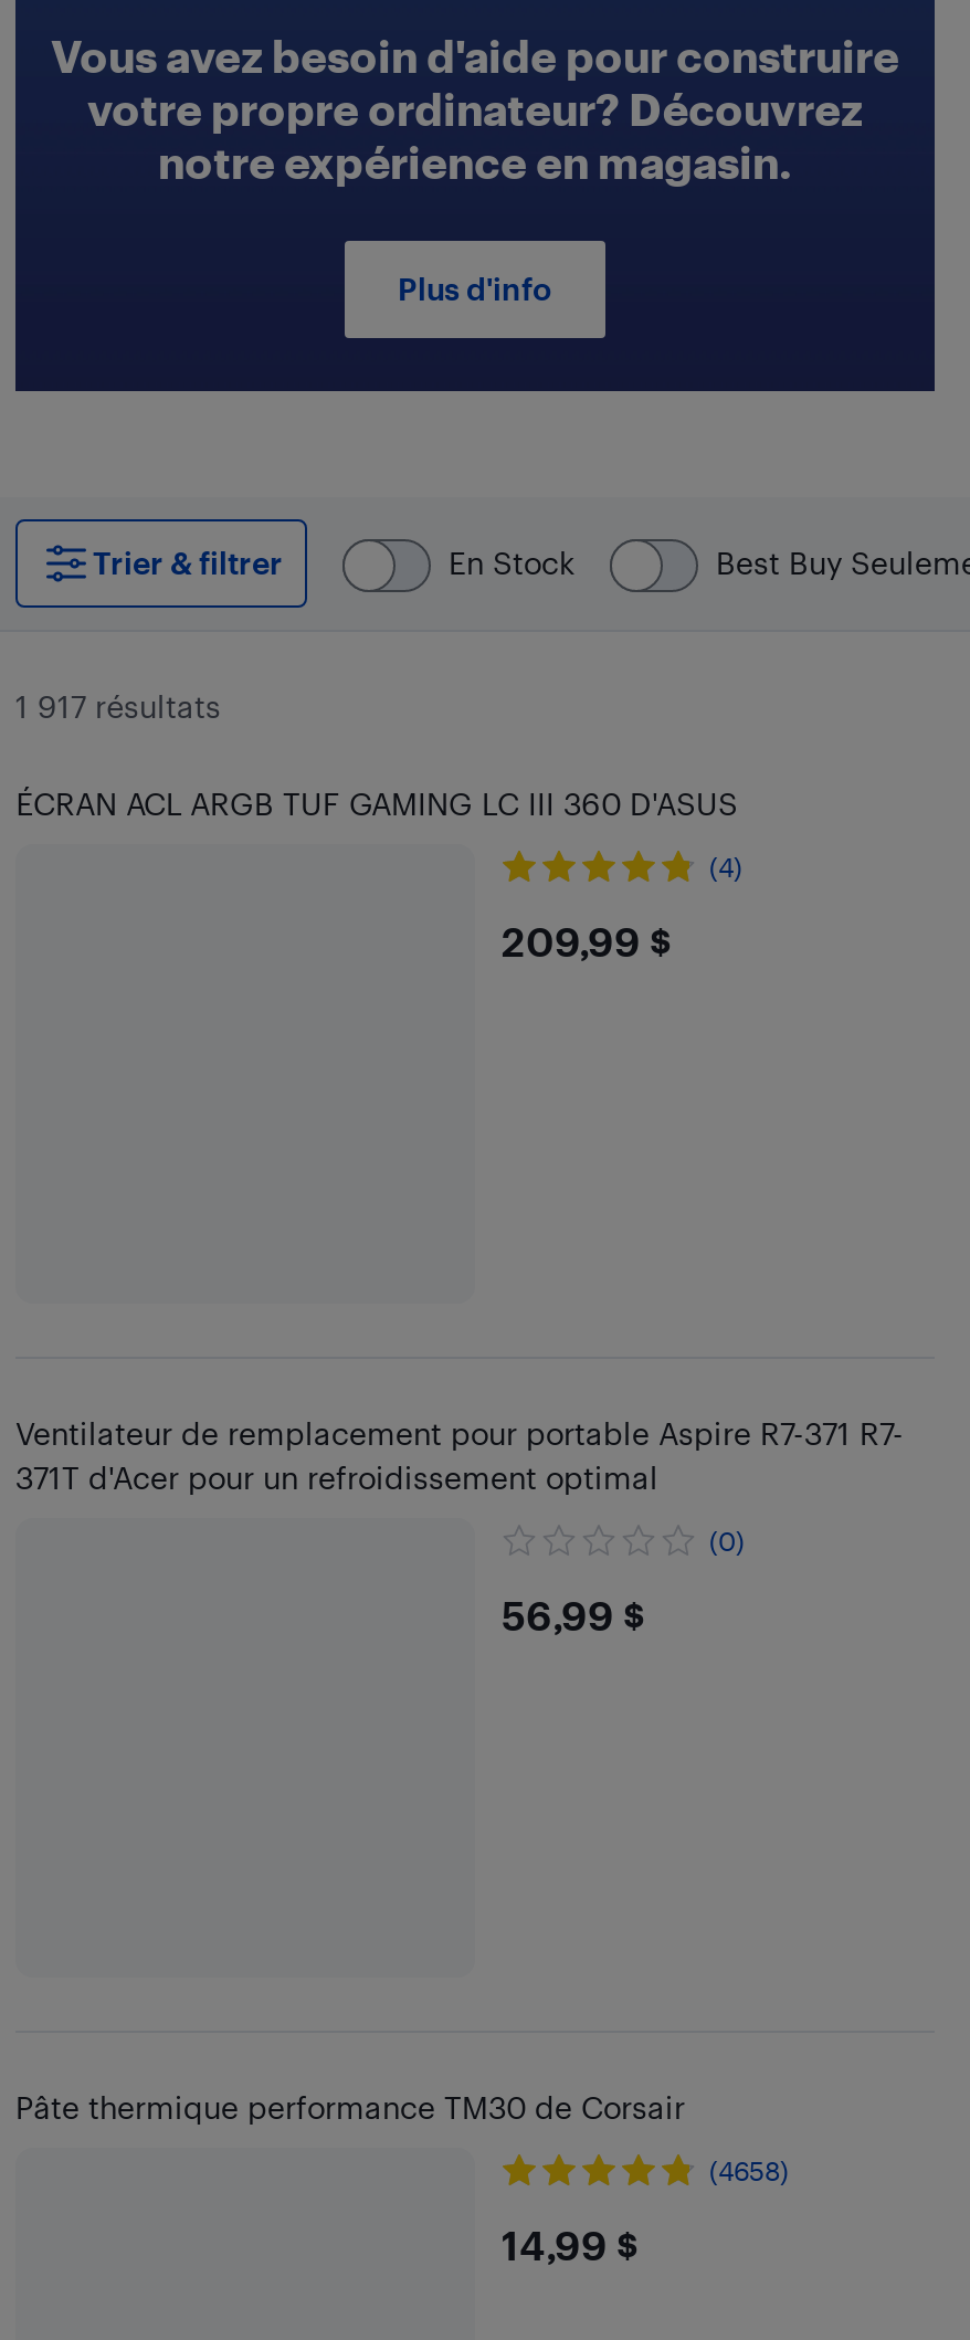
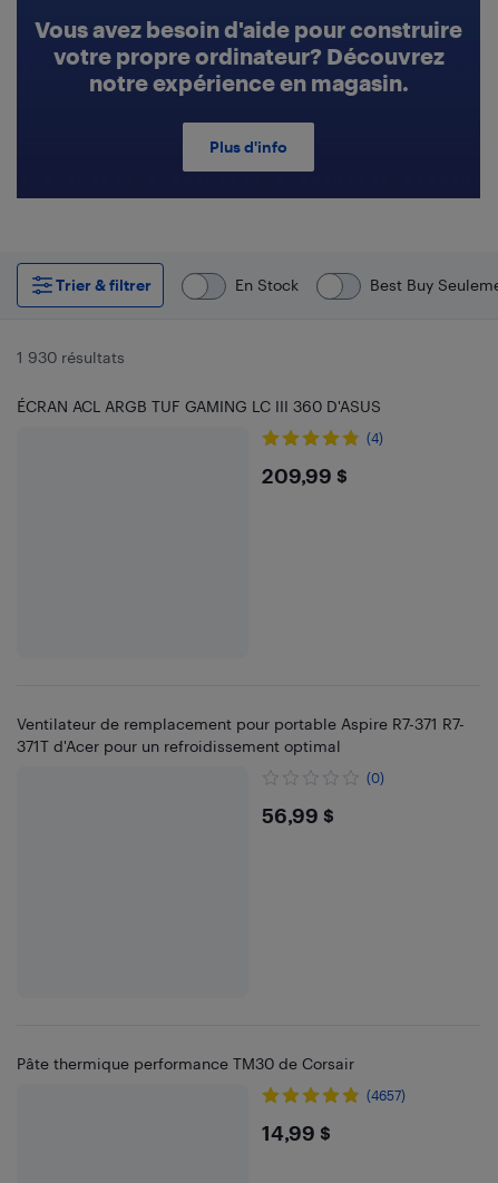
[15,687,221,725] 1 917 résultats -> [17,348,125,366] 1 930 résultats
[709,2154,789,2185] (4658) -> [367,1087,406,1103] (4657)

